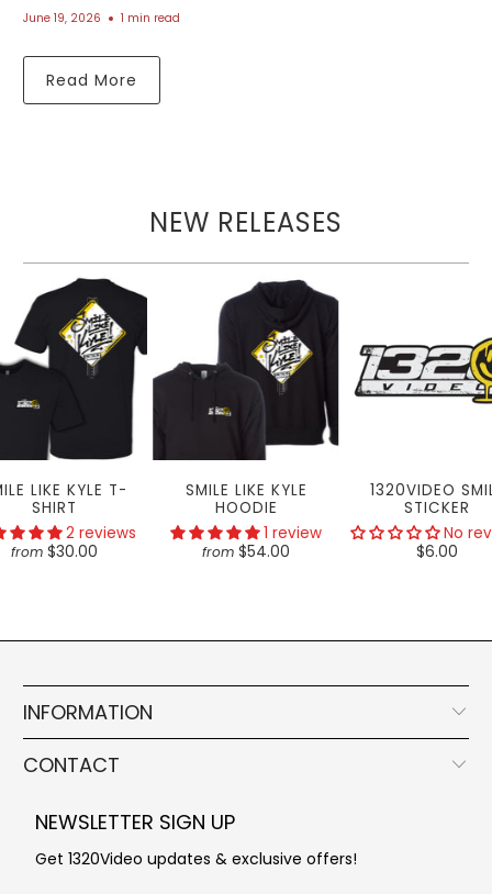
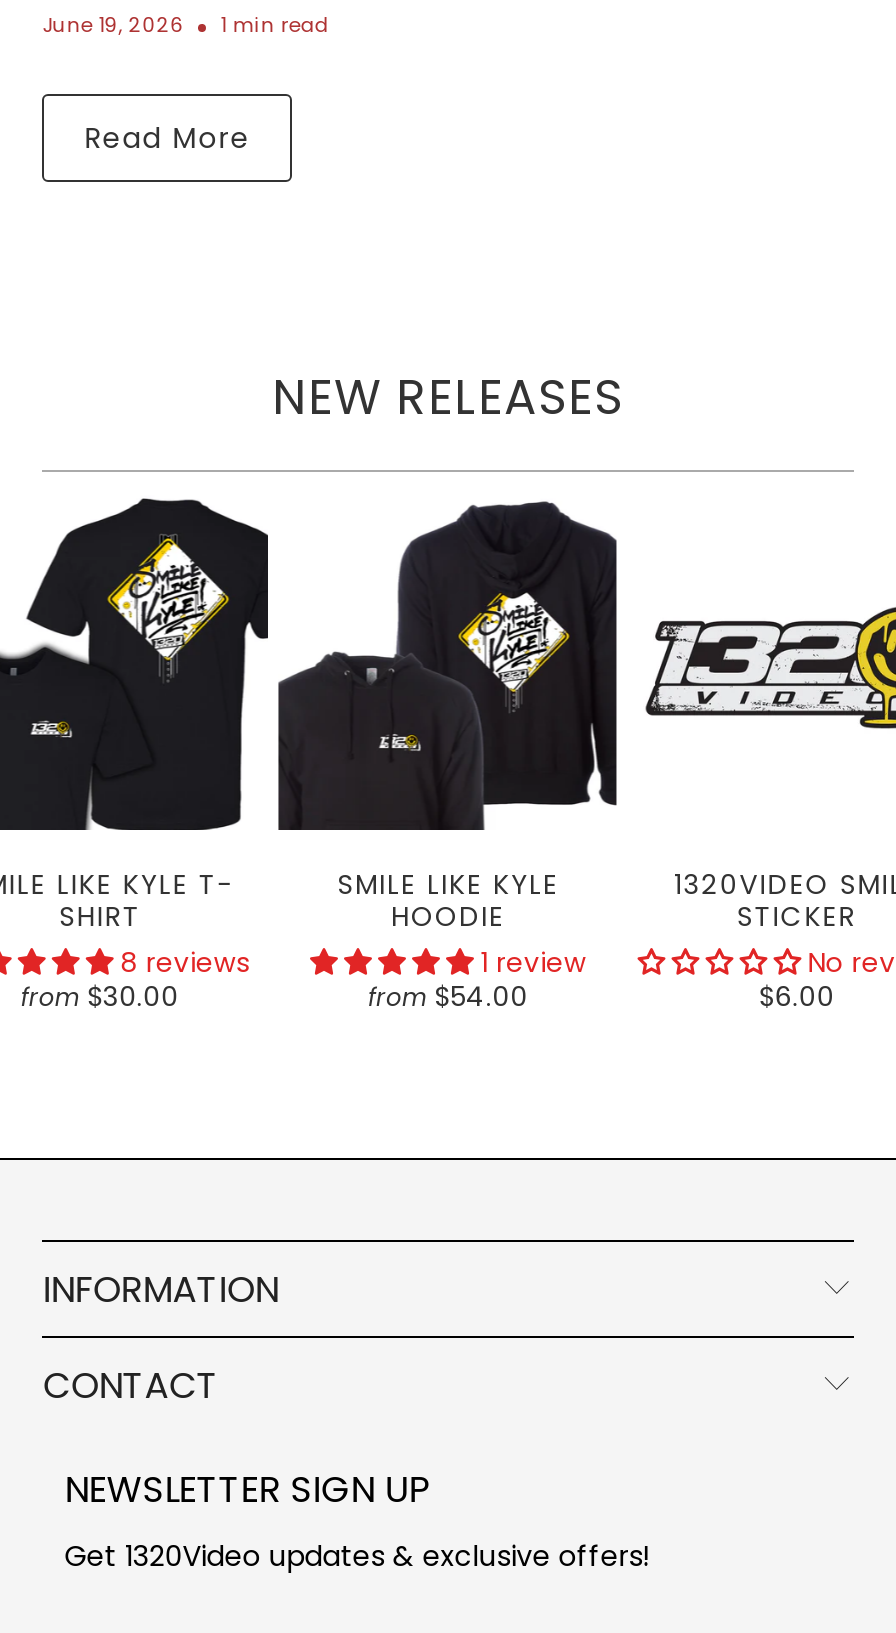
[66,523,137,544] 2 reviews -> [120,945,250,983] 8 reviews

